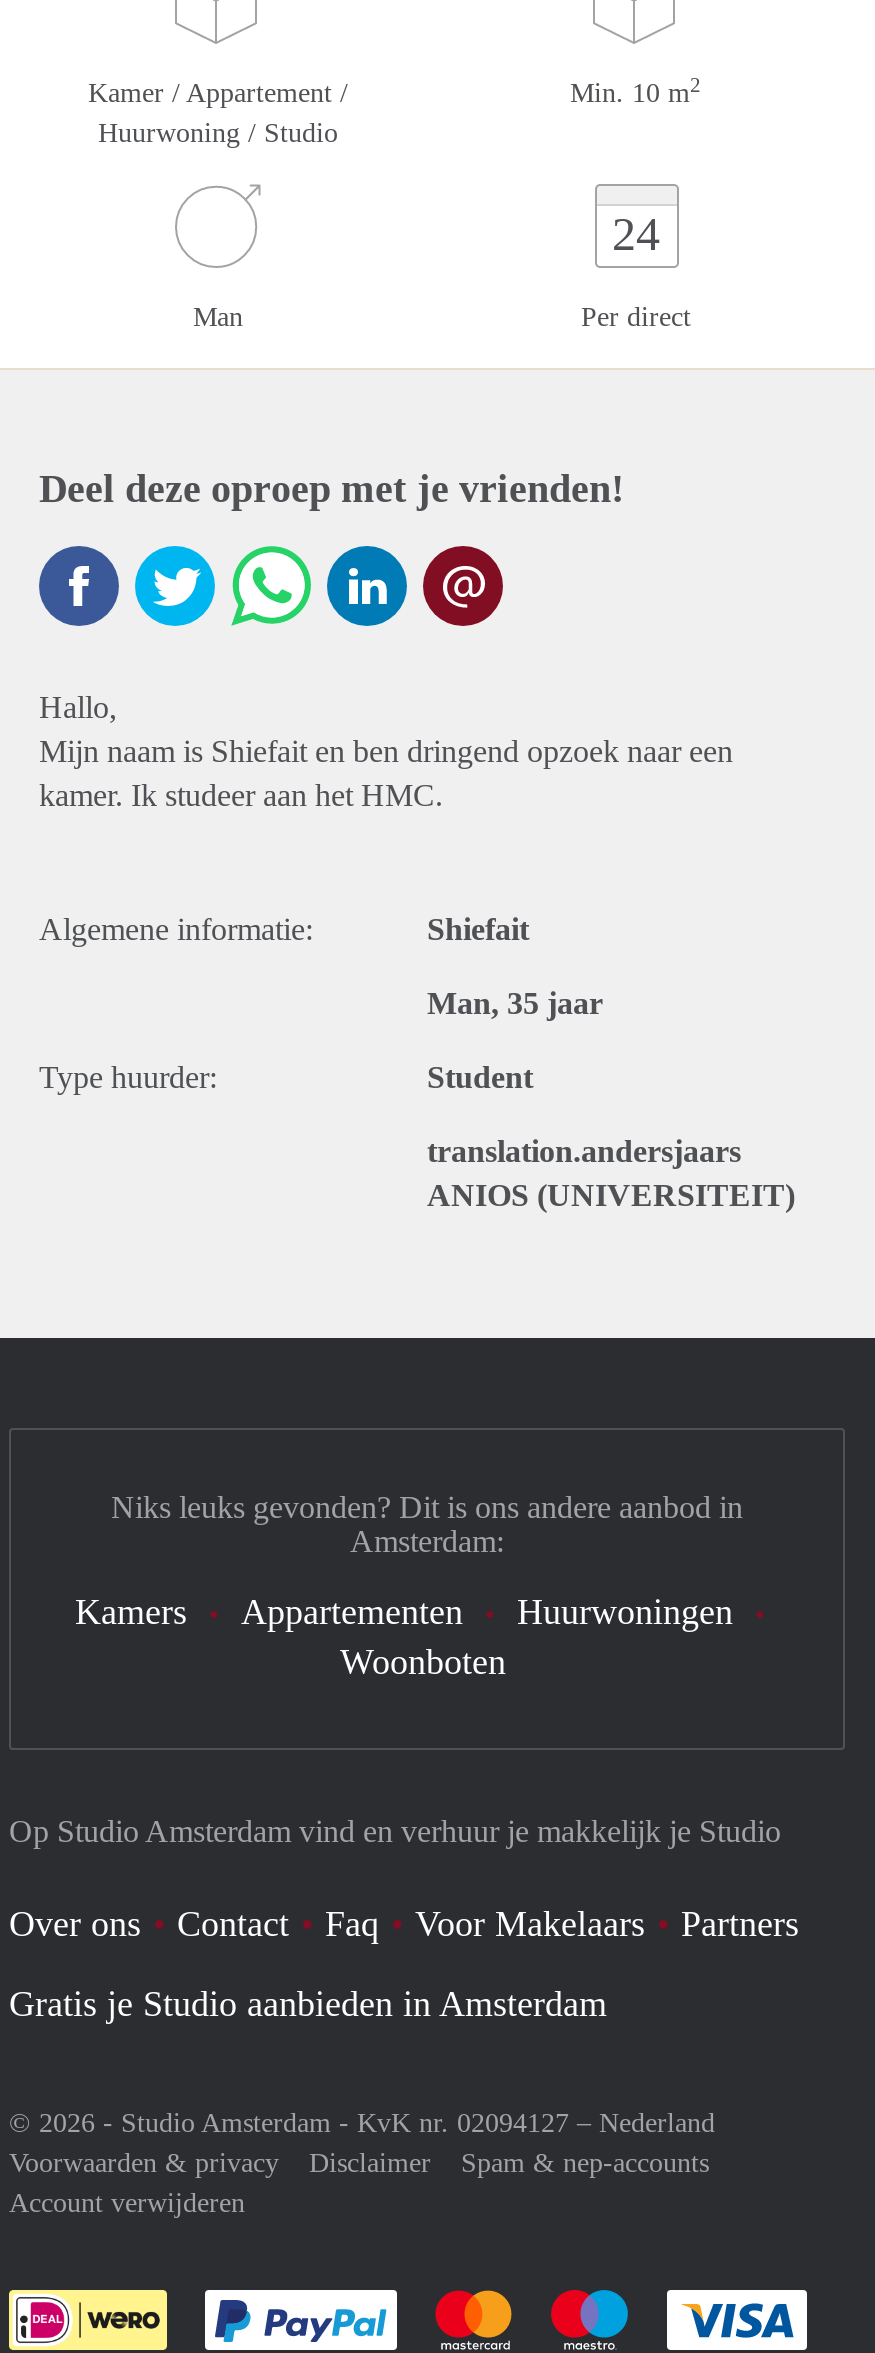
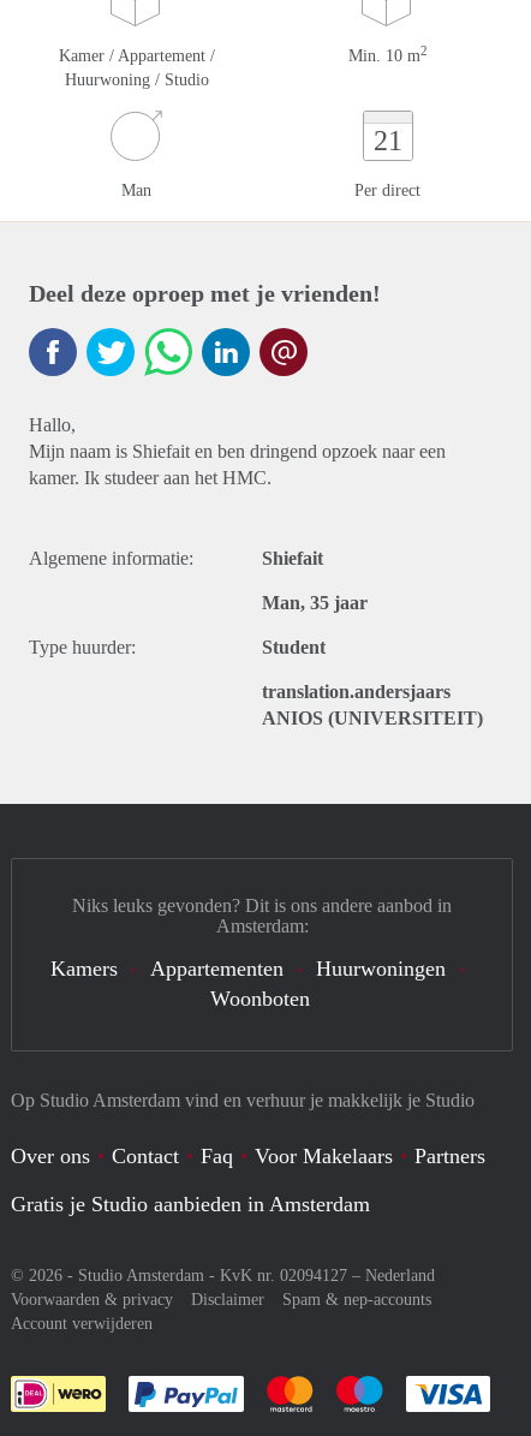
[612,208,660,260] 24 -> [373,125,402,156] 21

